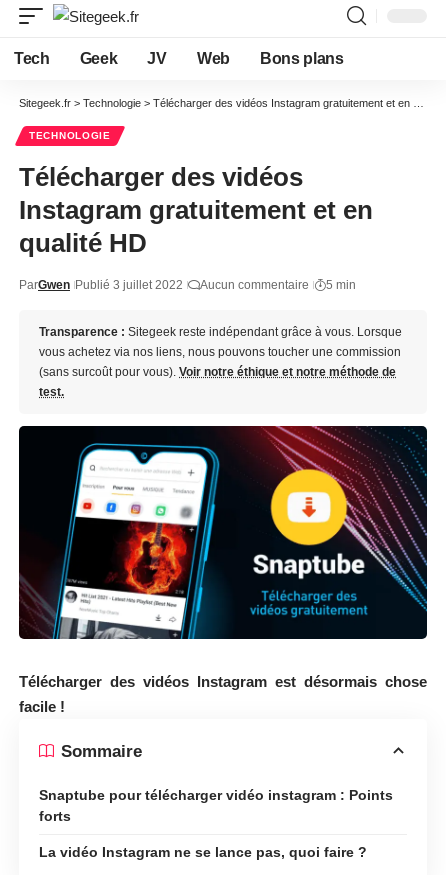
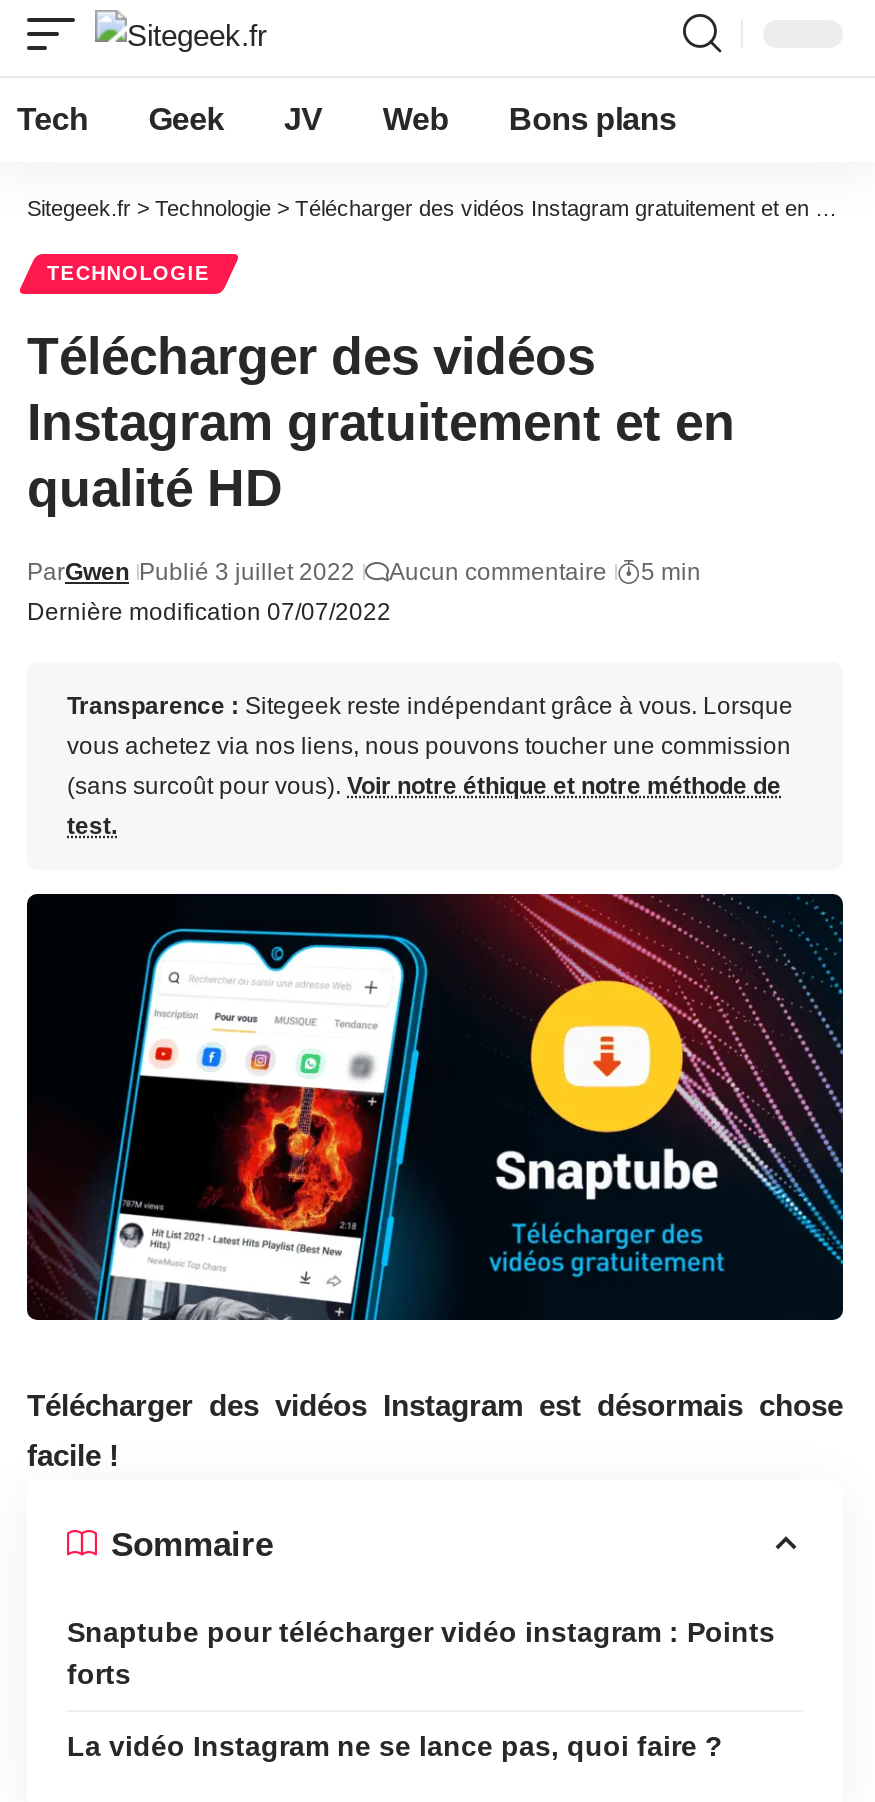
none -> [27,598,391,626] Dernière modification 07/07/2022

